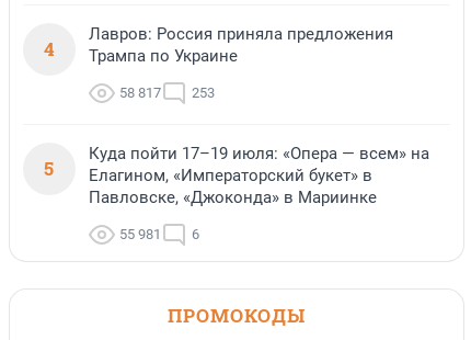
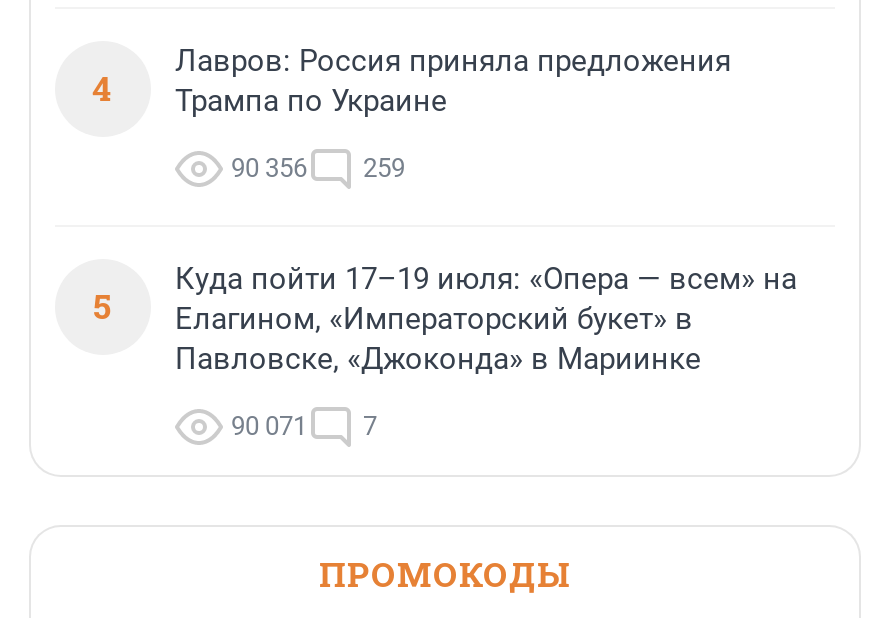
[119,85,161,101] 58 817 -> [231,153,307,183] 90 356
[192,85,215,101] 253 -> [363,153,405,183] 259
[119,226,161,242] 55 981 -> [231,411,307,441] 90 071
[192,226,199,242] 6 -> [363,411,377,441] 7

